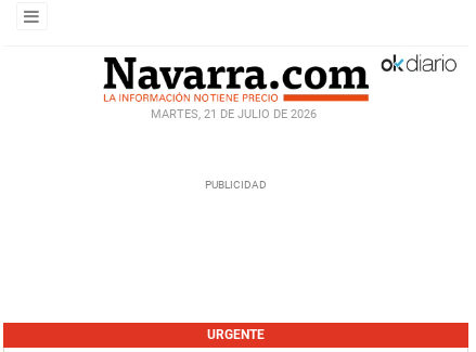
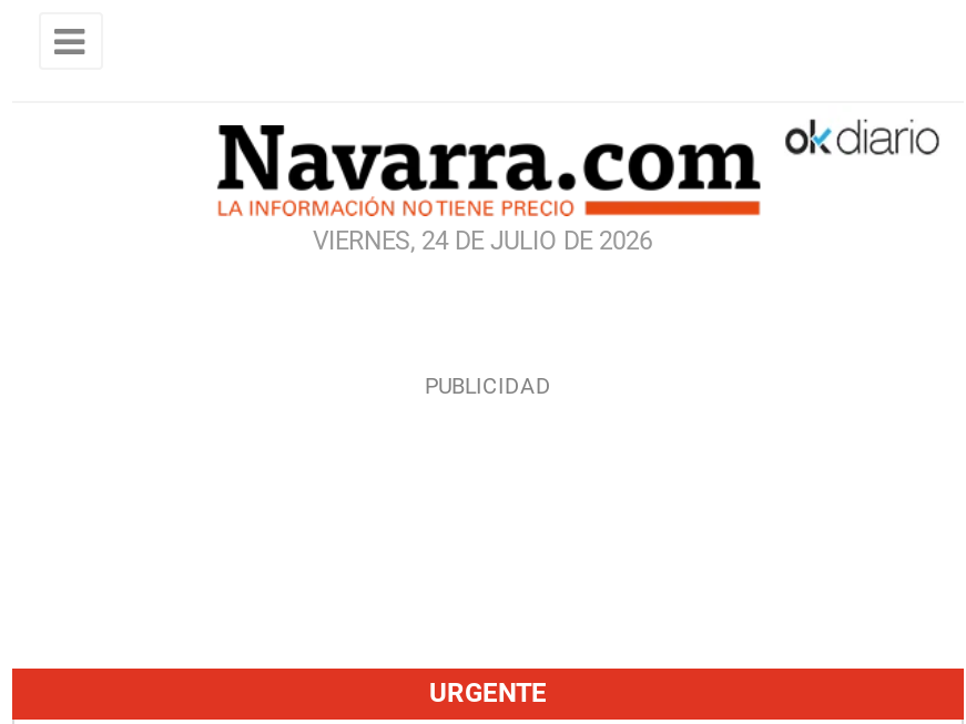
[150,107,316,121] MARTES, 21 DE JULIO DE 2026 -> [313,227,652,256] VIERNES, 24 DE JULIO DE 2026

